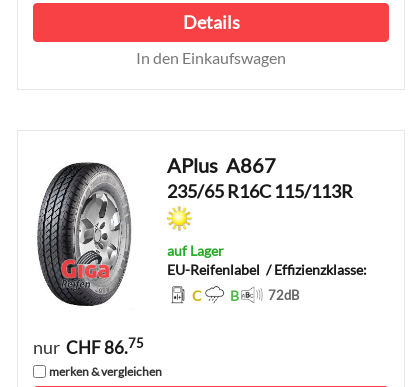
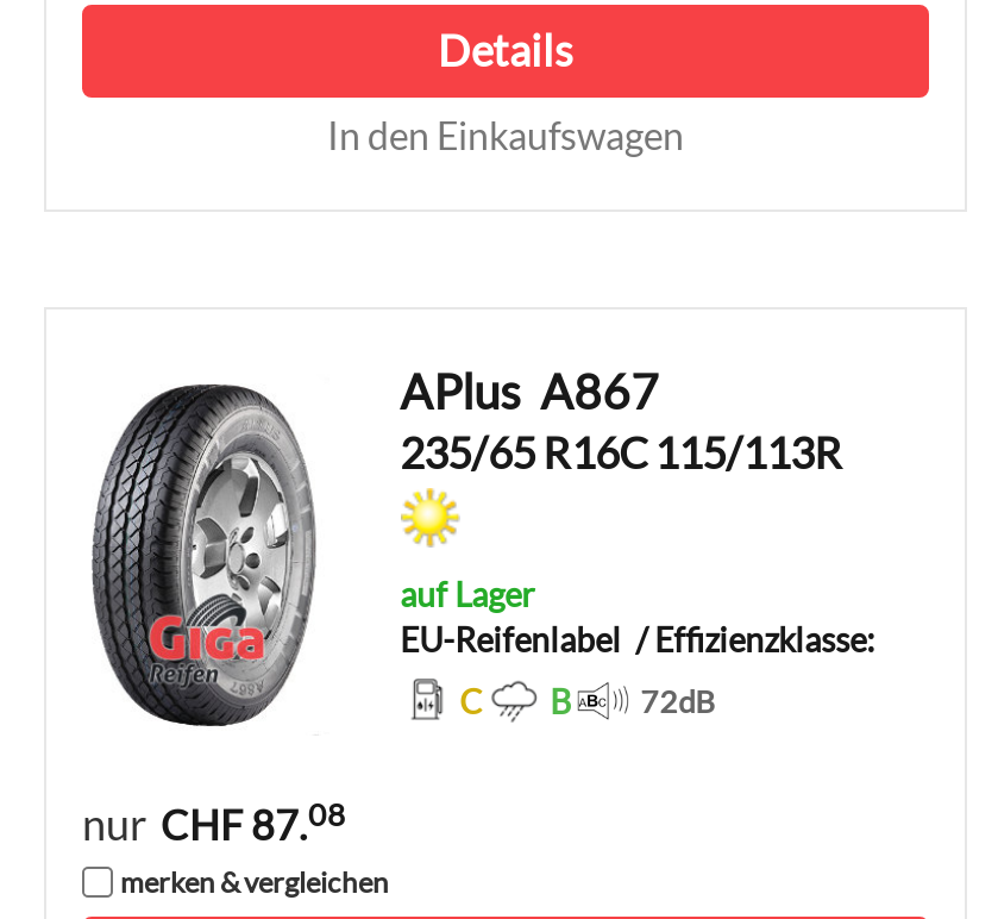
[33,335,144,358] nur CHF 86.75 -> [82,795,346,850] nur CHF 87.08

